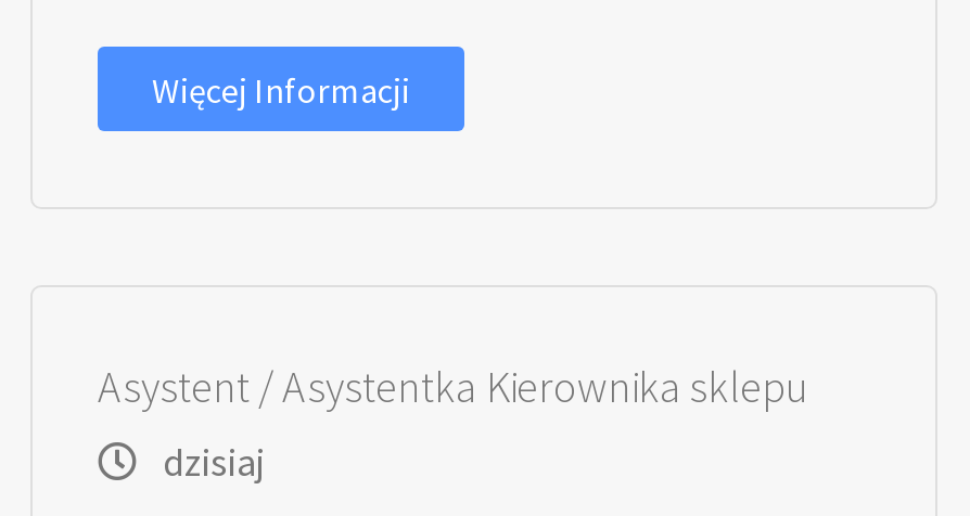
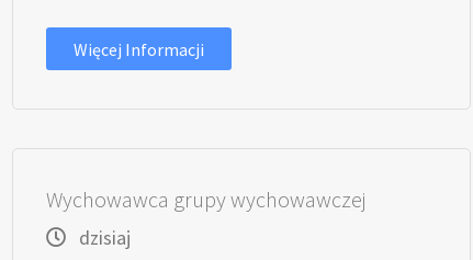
[98,359,809,413] Asystent / Asystentka Kierownika sklepu -> [46,185,367,213] Wychowawca grupy wychowawczej

